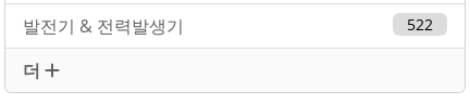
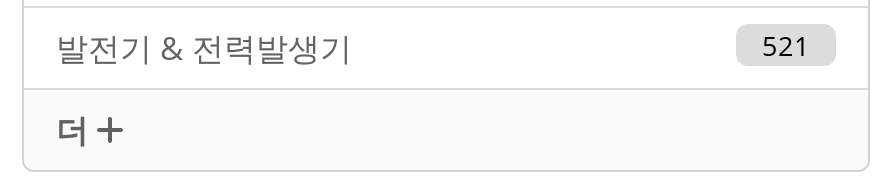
[407,14,433,35] 522 -> [762,26,810,64] 521

